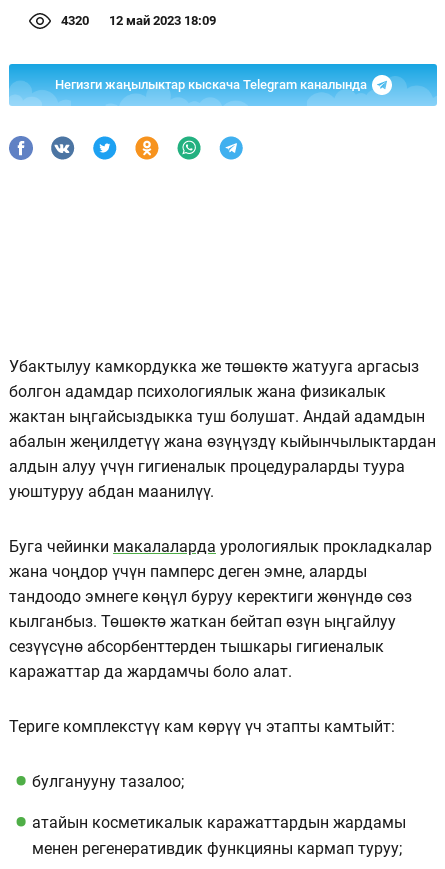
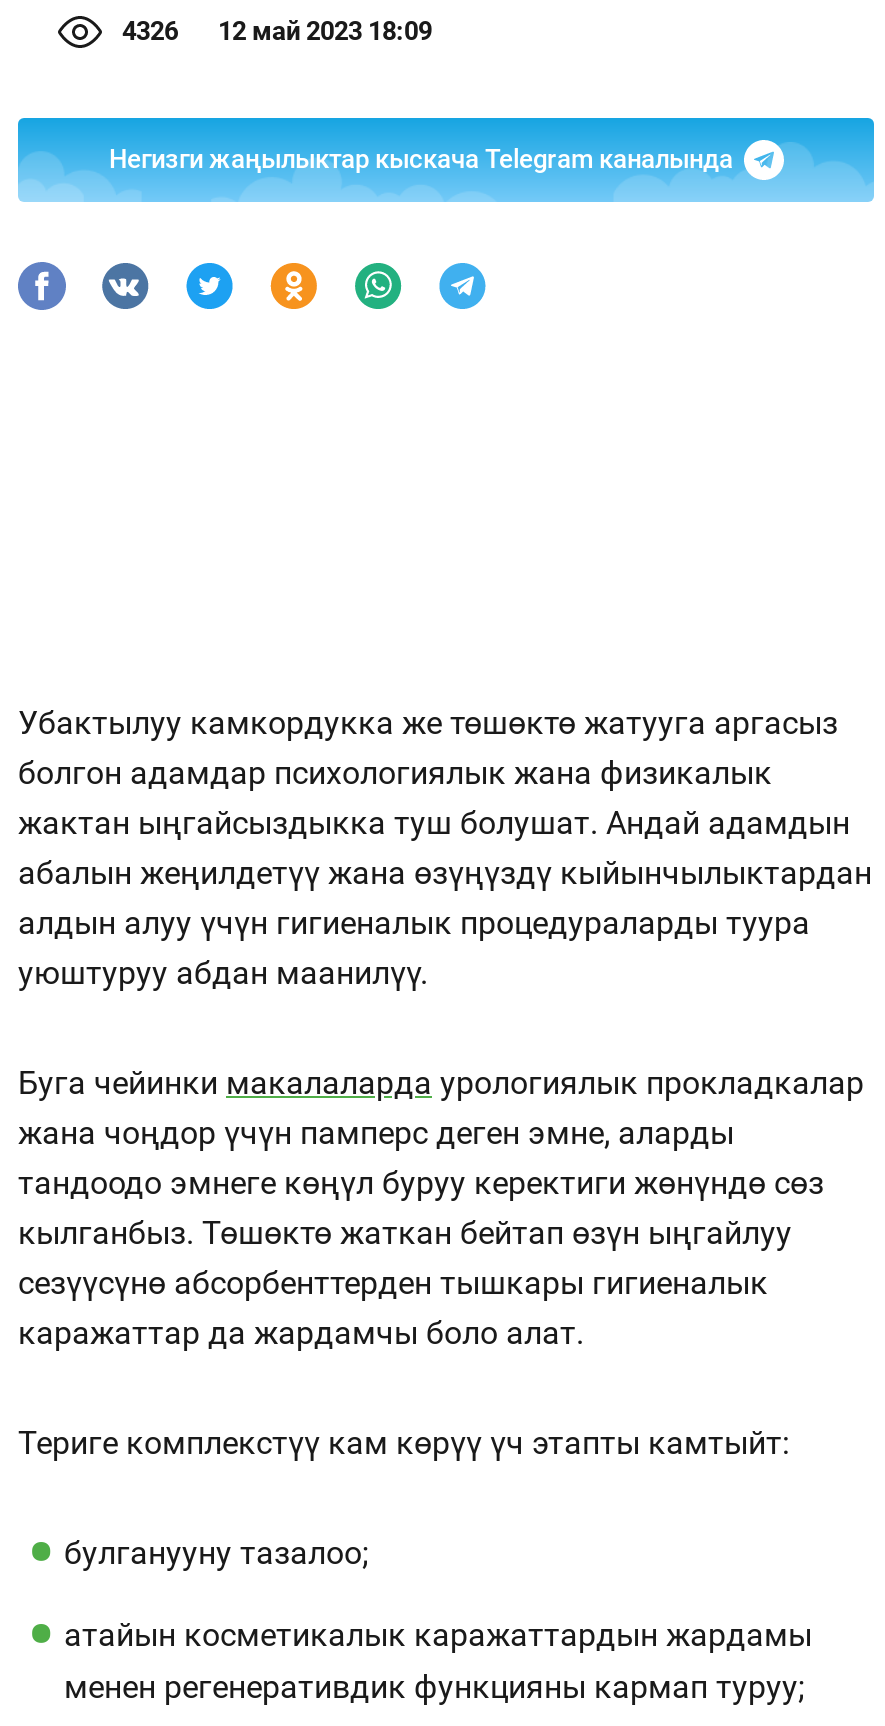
[61,13,216,28] 4320 12 май 2023 18:09 -> [122,16,432,46] 4326 12 май 2023 18:09

